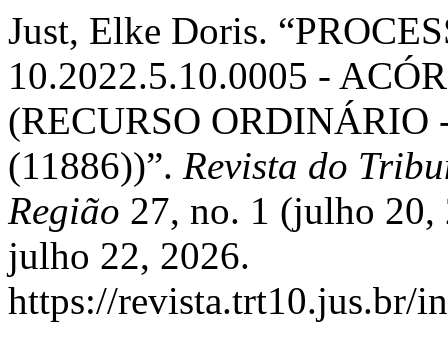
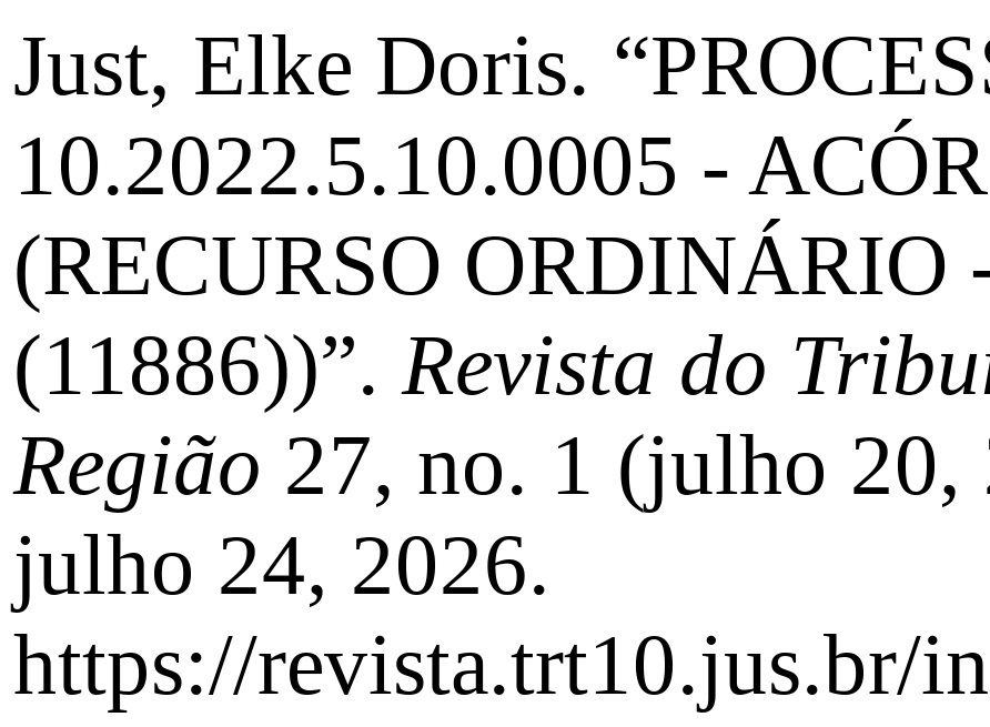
[8,234,250,277] julho 22, 2026. -> [13,516,550,612] julho 24, 2026.

